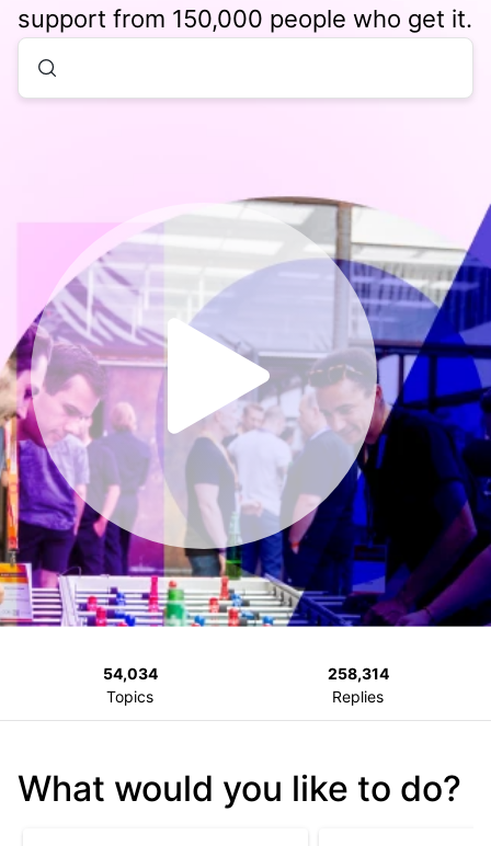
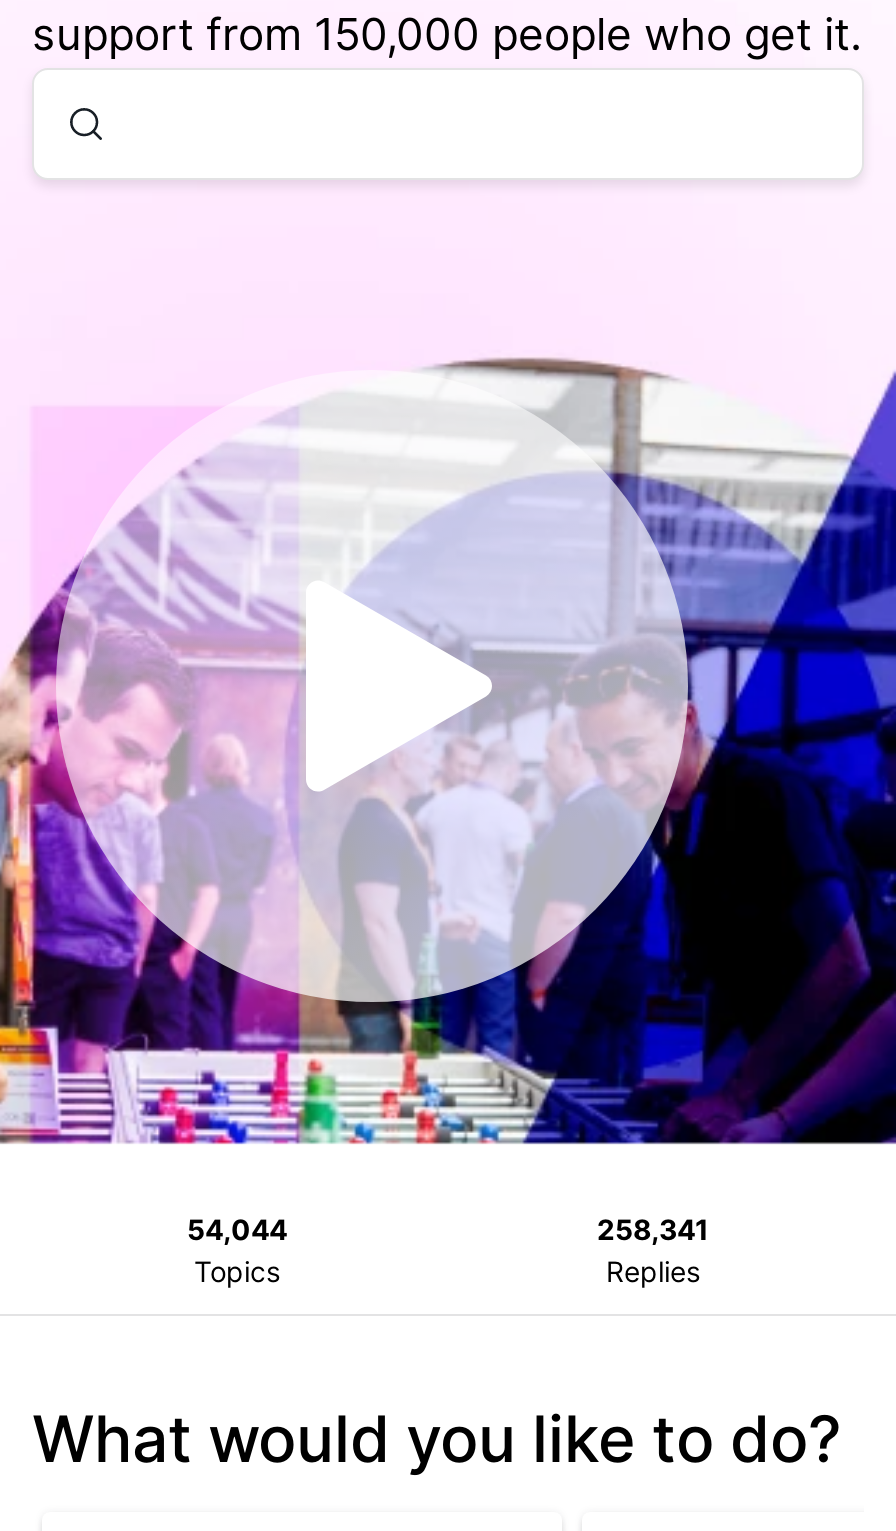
[102,664,157,683] 54,034 -> [187,1212,287,1246] 54,044
[327,664,389,683] 258,314 -> [597,1212,709,1246] 258,341

